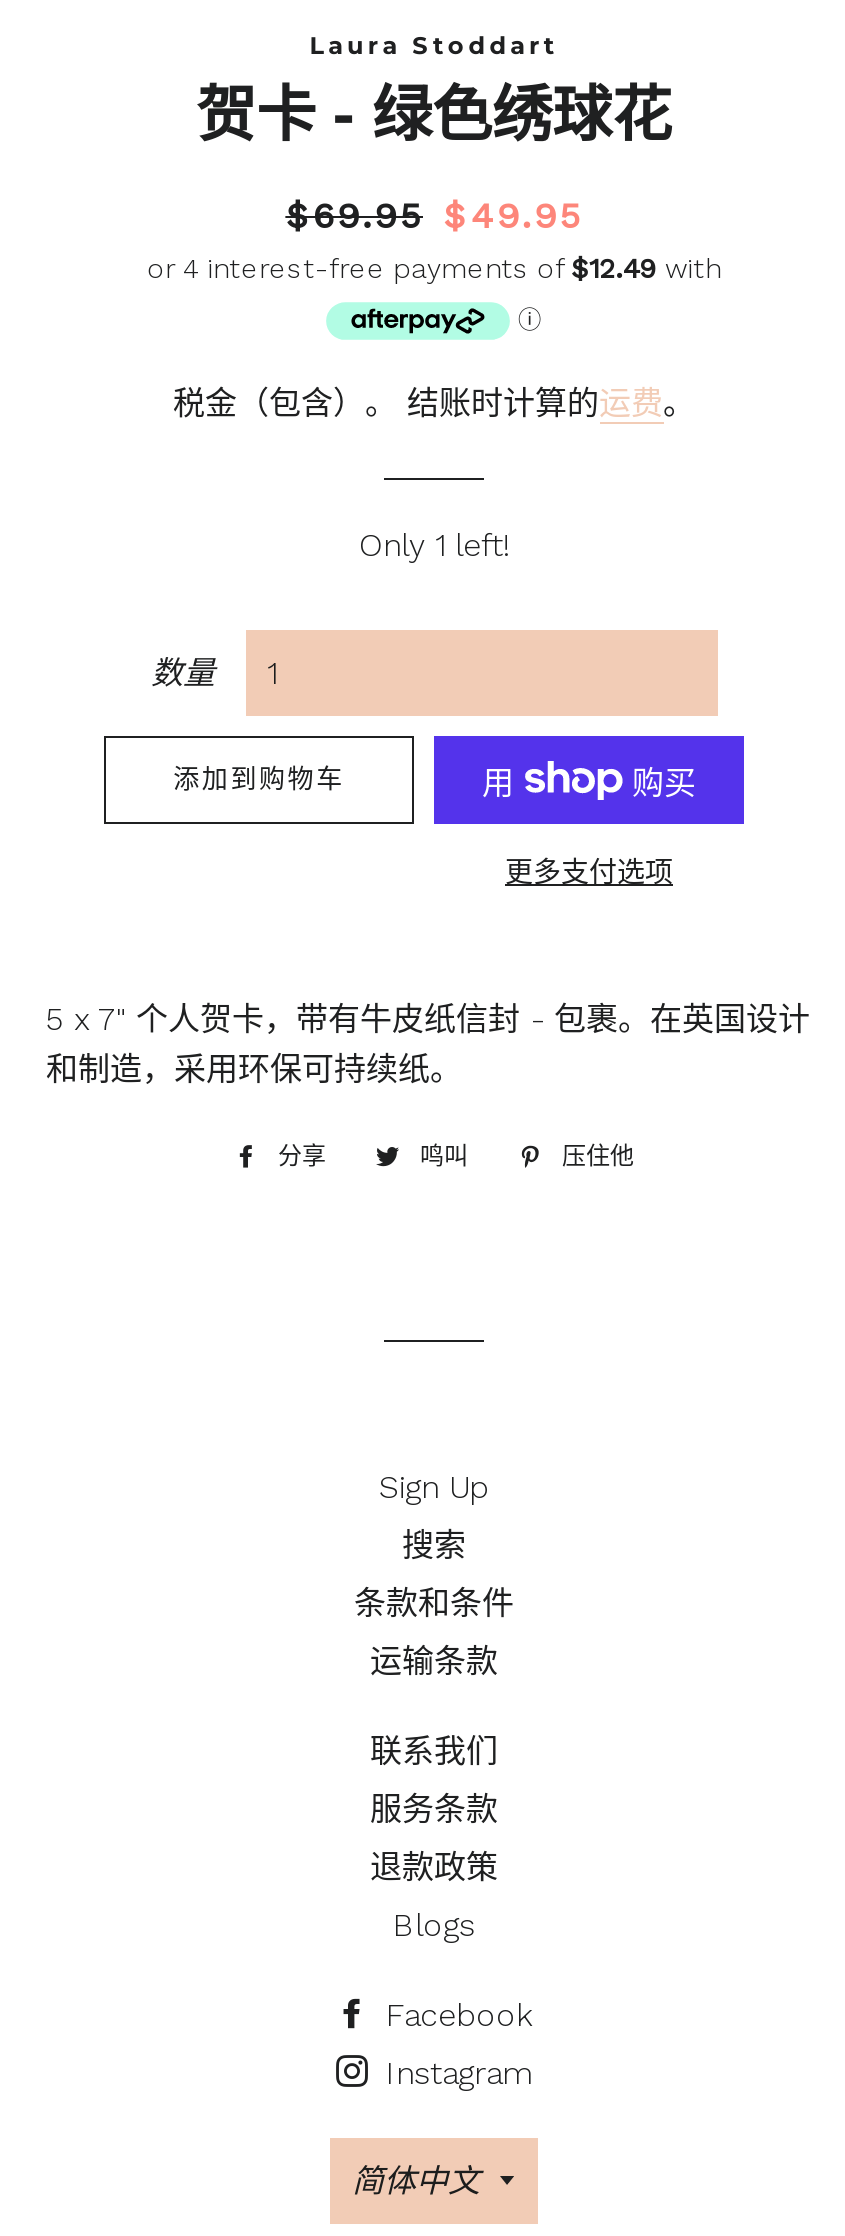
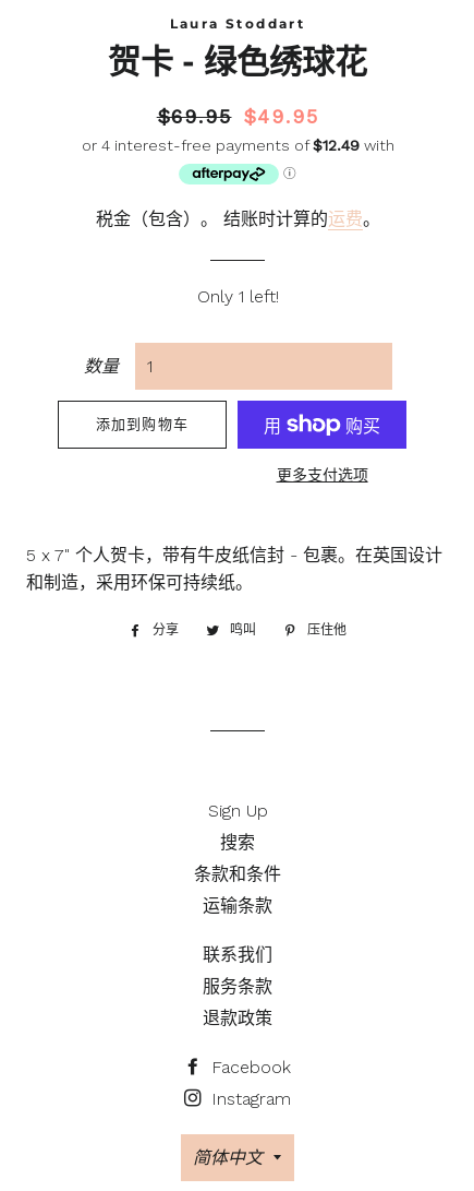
[393,1907,475,1945] Blogs -> none

